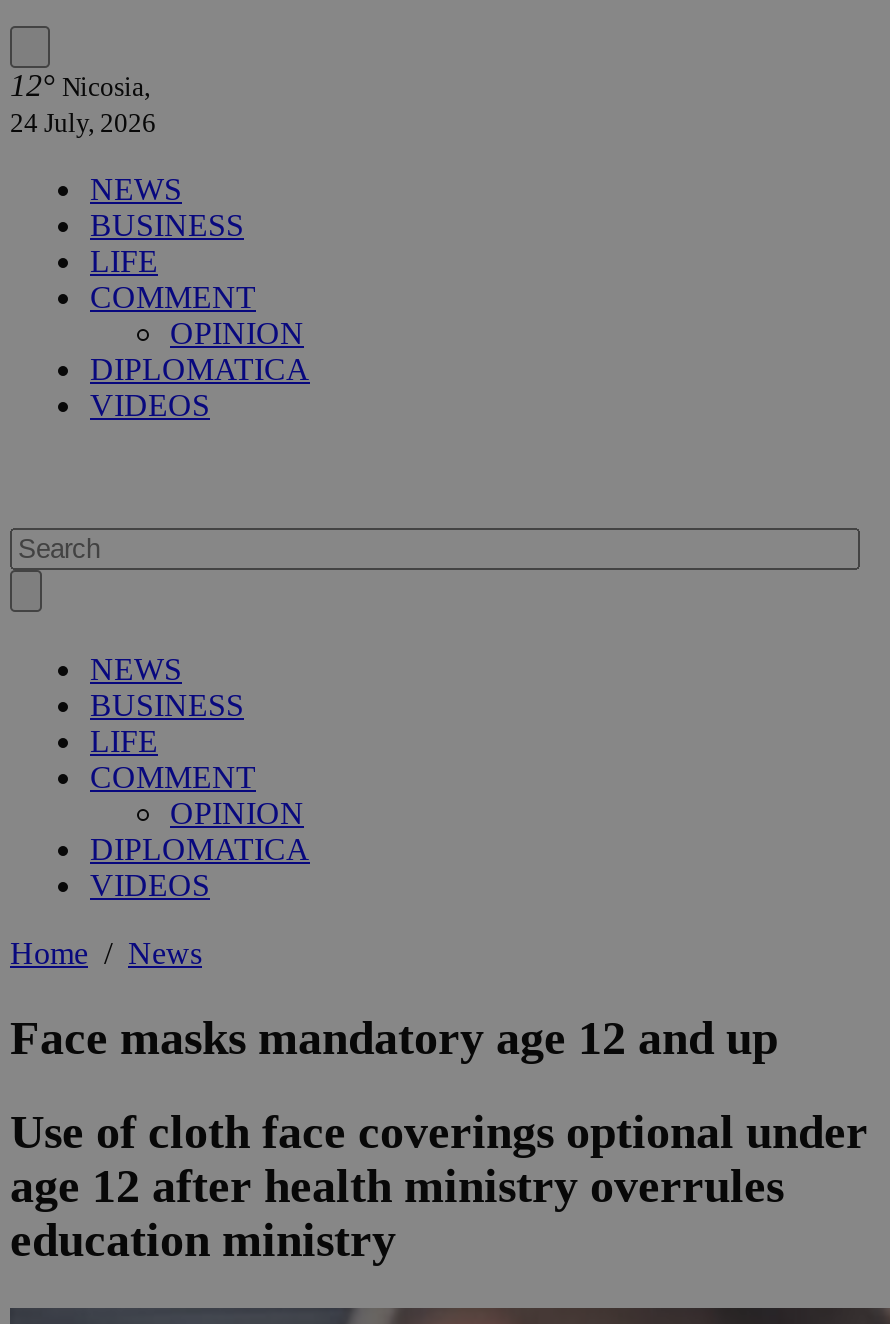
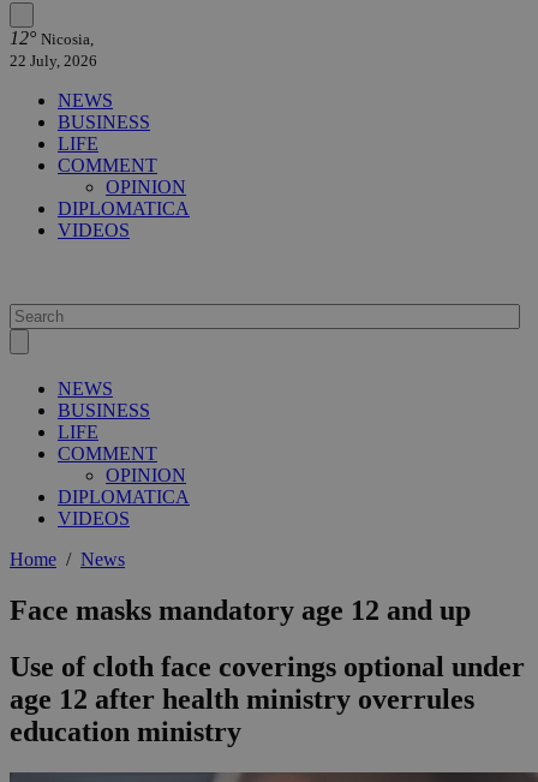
[10,109,156,139] 24 July, 2026 -> [10,52,97,70] 22 July, 2026

